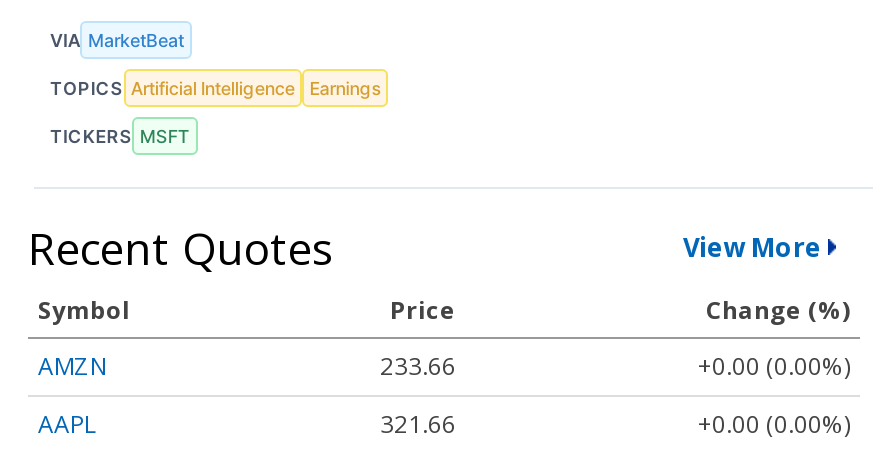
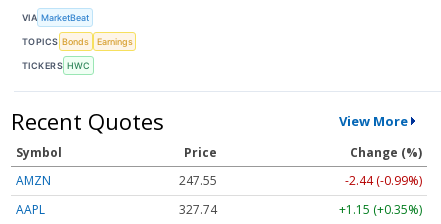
[50,78,295,100] TOPICS Artificial Intelligence -> [22,36,89,47] TOPICS Bonds
[50,126,190,148] TICKERS MSFT -> [22,60,90,71] TICKERS HWC
[380,348,456,382] 233.66 -> [179,171,217,188] 247.55
[698,348,850,382] +0.00 (0.00%) -> [345,171,422,188] -2.44 (-0.99%)
[380,406,456,440] 321.66 -> [179,200,217,217] 327.74
[698,406,850,440] +0.00 (0.00%) -> [339,200,422,217] +1.15 (+0.35%)

